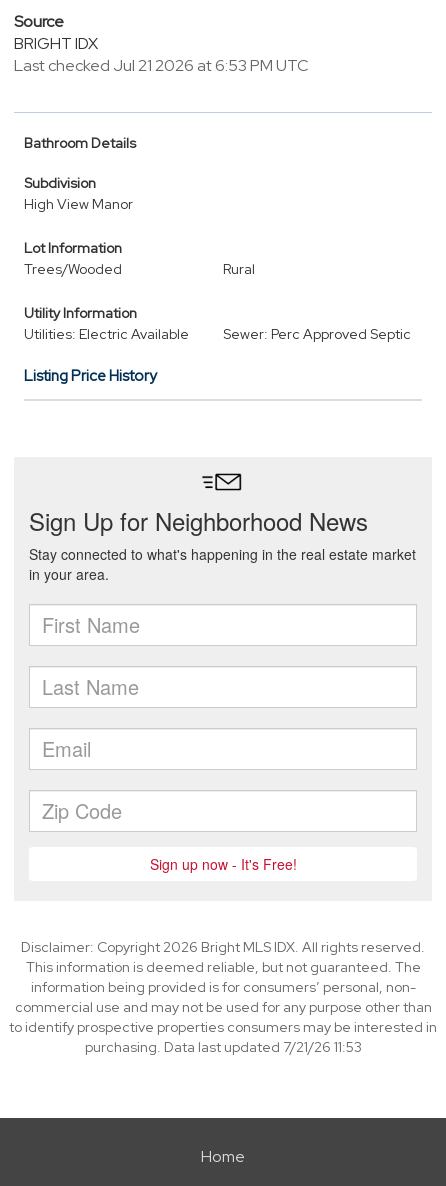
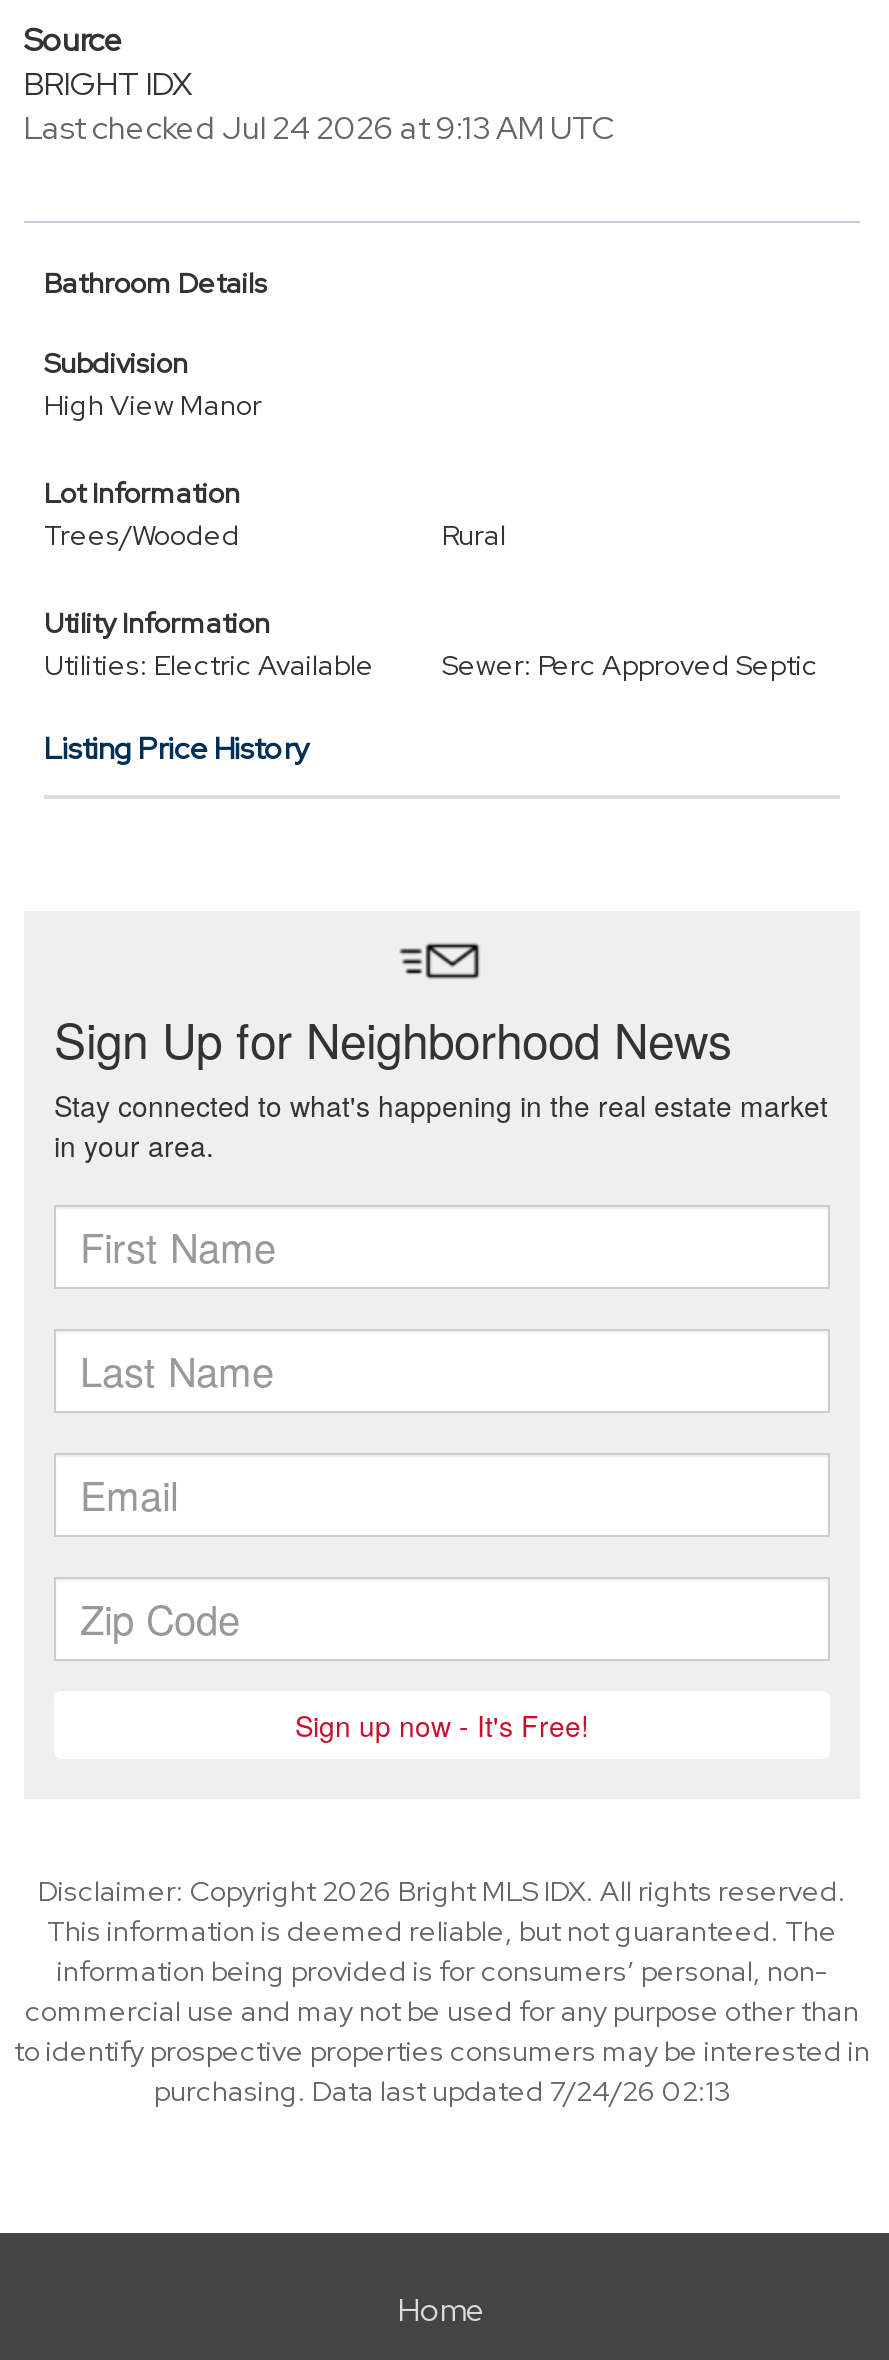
[14,55,309,76] Last checked Jul 21 2026 at 6:53 PM UTC -> [24,107,616,149] Last checked Jul 24 2026 at 9:13 AM UTC
[84,1038,361,1056] purchasing. Data last updated 7/21/26 11:53 -> [154,2073,730,2109] purchasing. Data last updated 7/24/26 02:13

